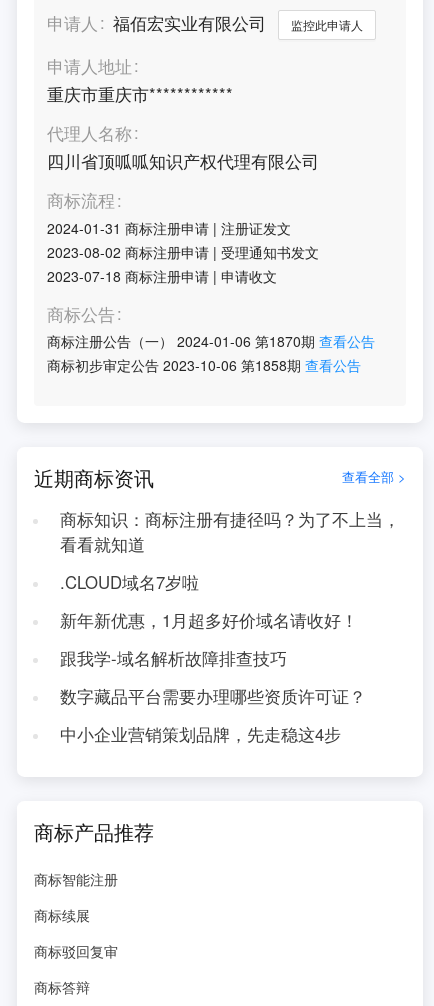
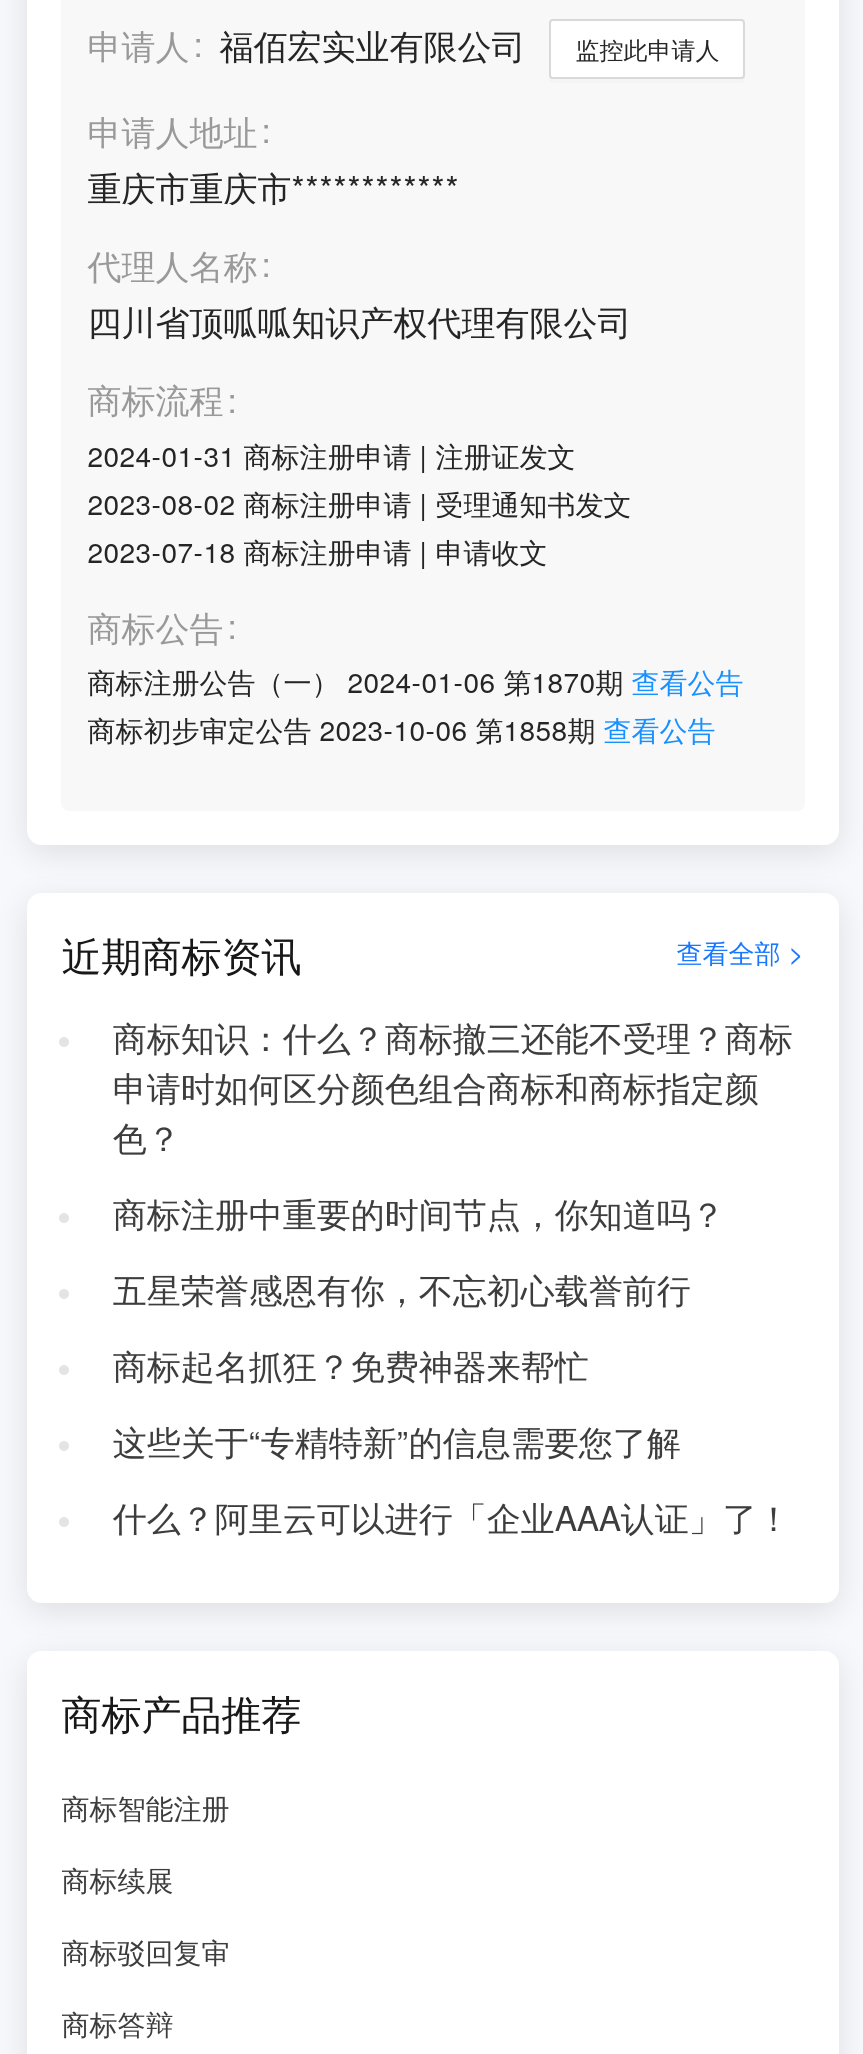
[60,507,400,556] 商标知识：商标注册有捷径吗？为了不上当， | 看看就知道 -> [113,1013,793,1161] 商标知识：什么？商标撤三还能不受理？商标 | 申请时如何区分颜色组合商标和商标指定颜 | 色？
[60,570,199,594] .CLOUD域名7岁啦 -> [113,1189,725,1237] 商标注册中重要的时间节点，你知道吗？
[60,608,358,632] 新年新优惠，1月超多好价域名请收好！ -> [113,1265,691,1313] 五星荣誉感恩有你，不忘初心载誉前行
[60,646,287,670] 跟我学-域名解析故障排查技巧 -> [113,1341,589,1389] 商标起名抓狂？免费神器来帮忙
[60,684,366,708] 数字藏品平台需要办理哪些资质许可证？ -> [113,1417,681,1465] 这些关于“专精特新”的信息需要您了解
[60,722,341,746] 中小企业营销策划品牌，先走稳这4步 -> [113,1493,791,1541] 什么？阿里云可以进行「企业AAA认证」了！

